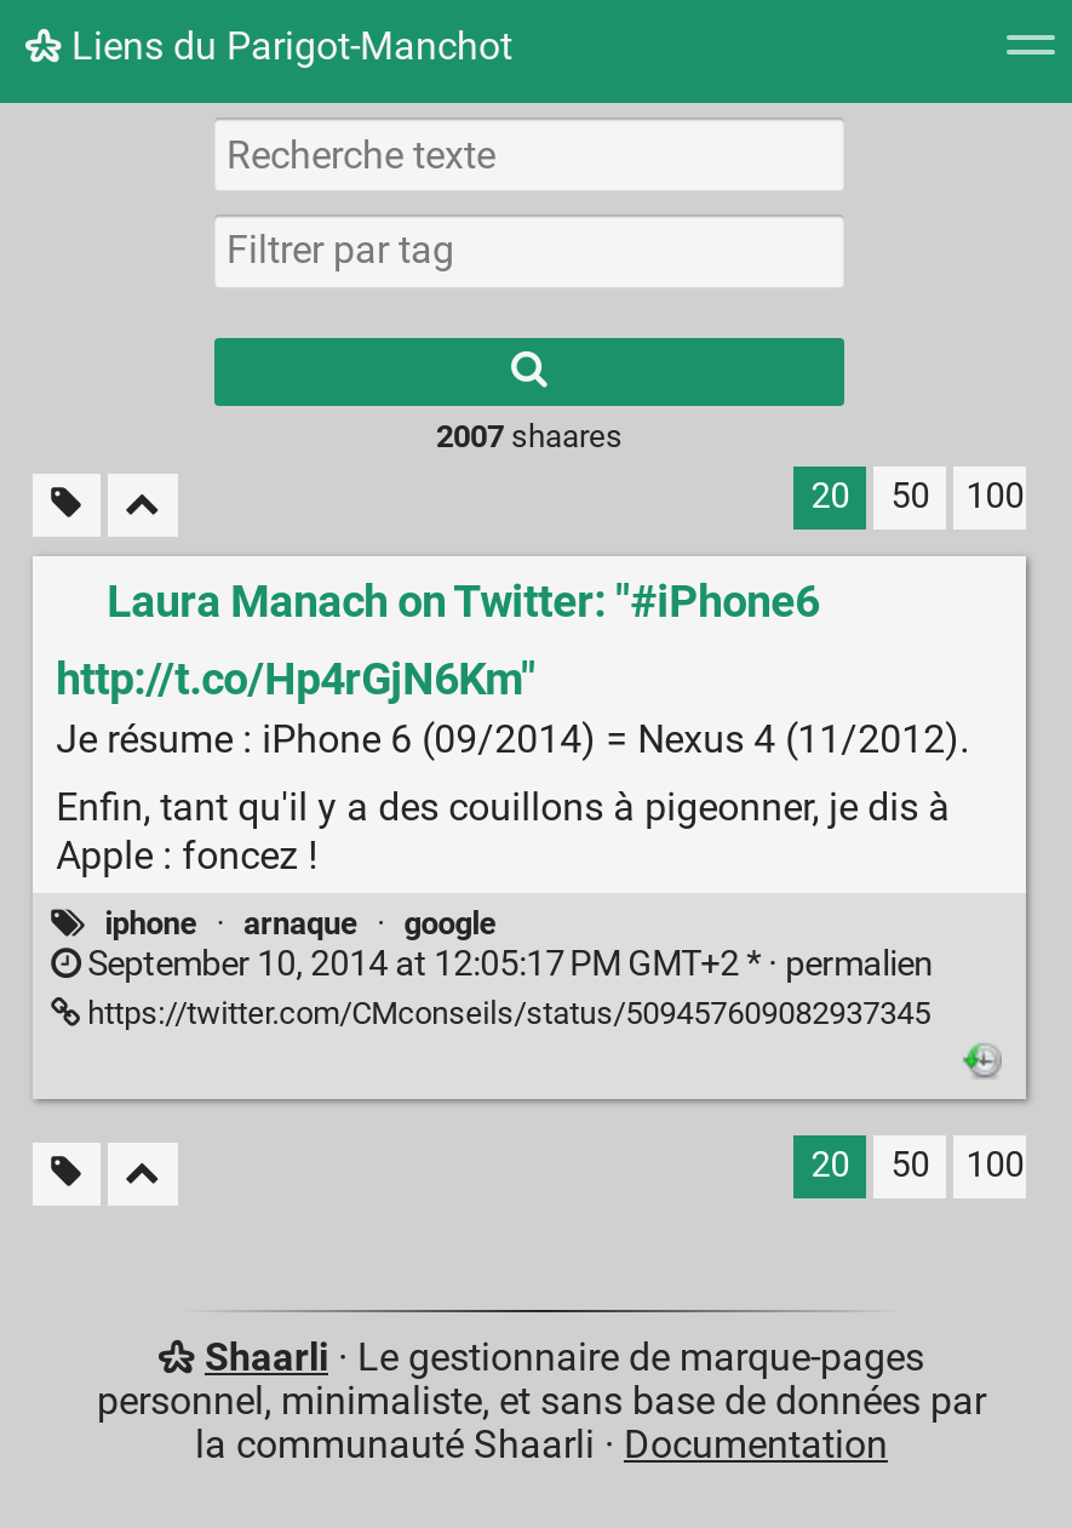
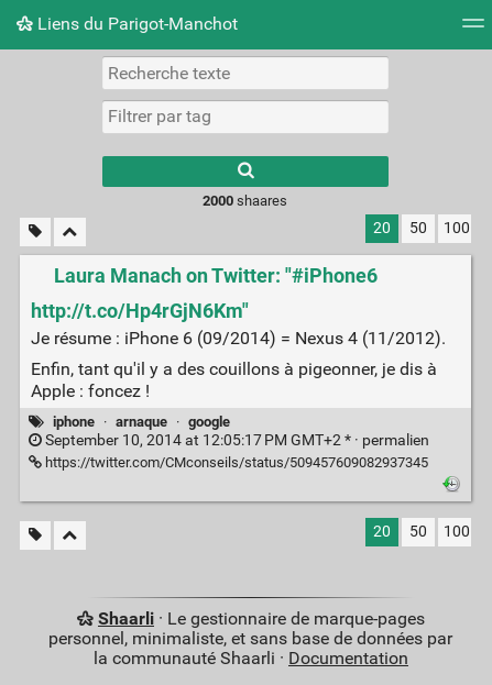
[436,418,623,454] 2007 shaares -> [203,192,288,209] 2000 shaares

